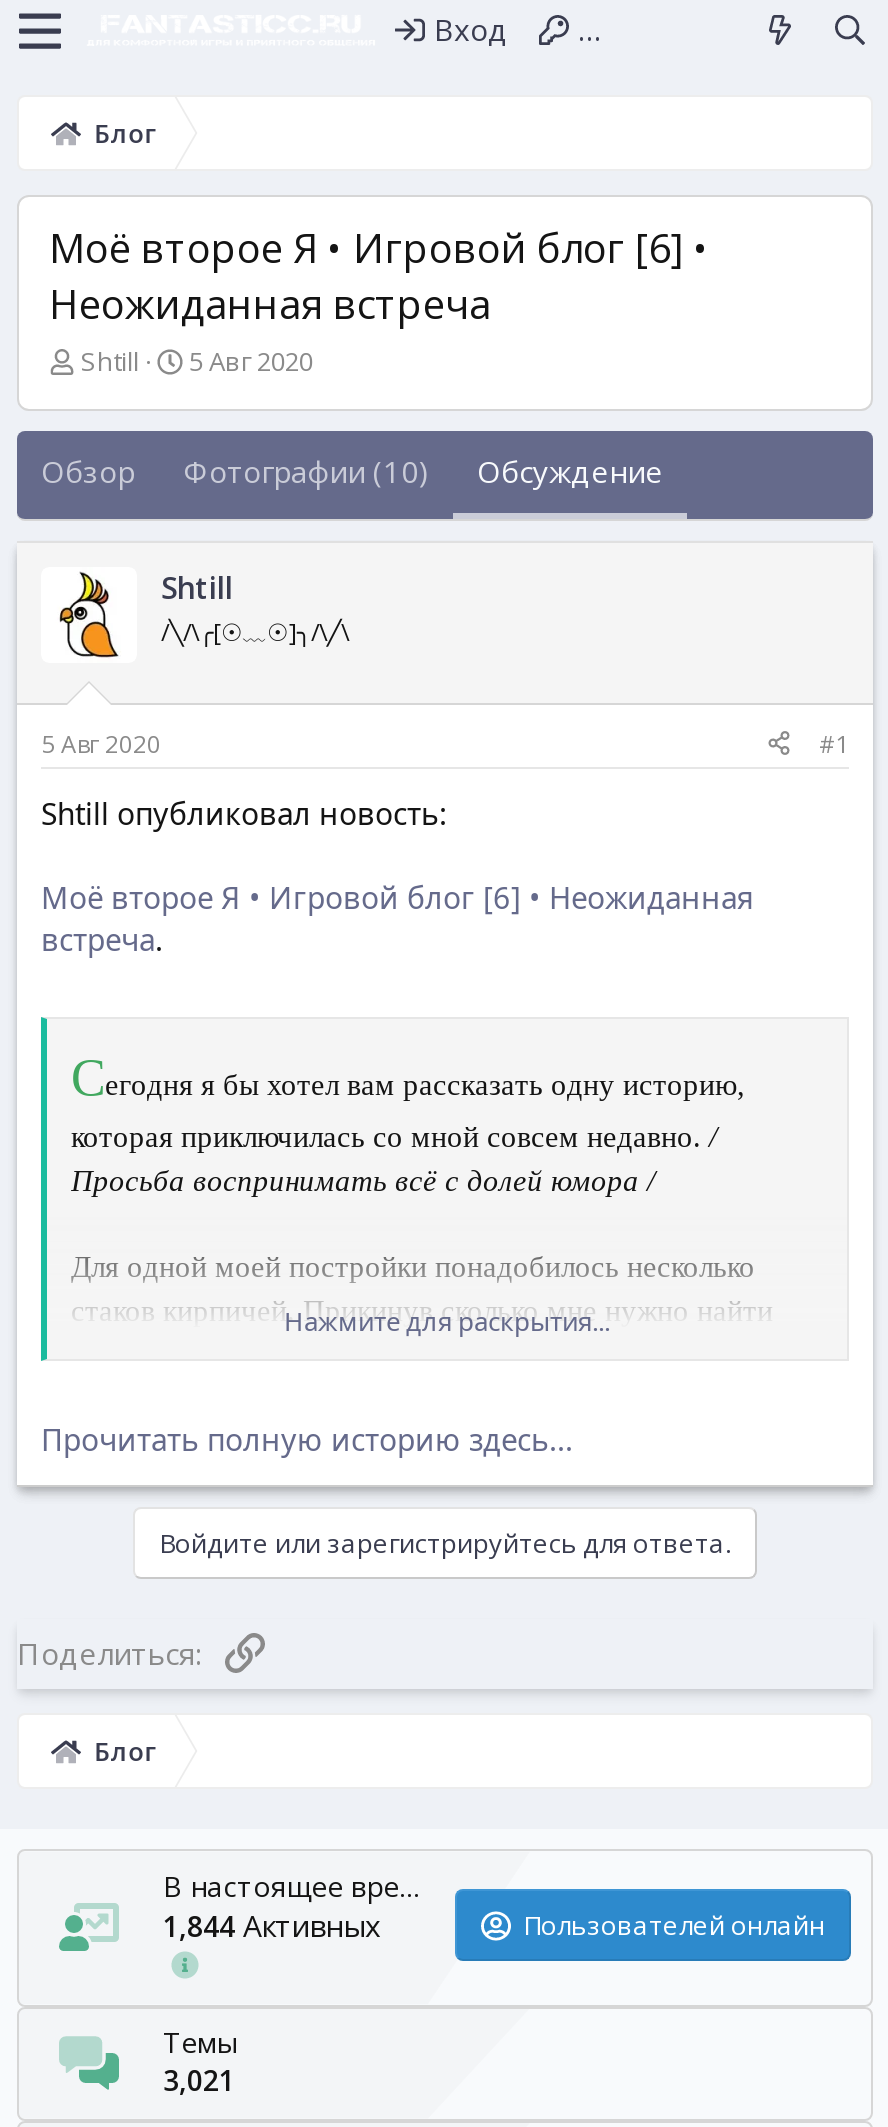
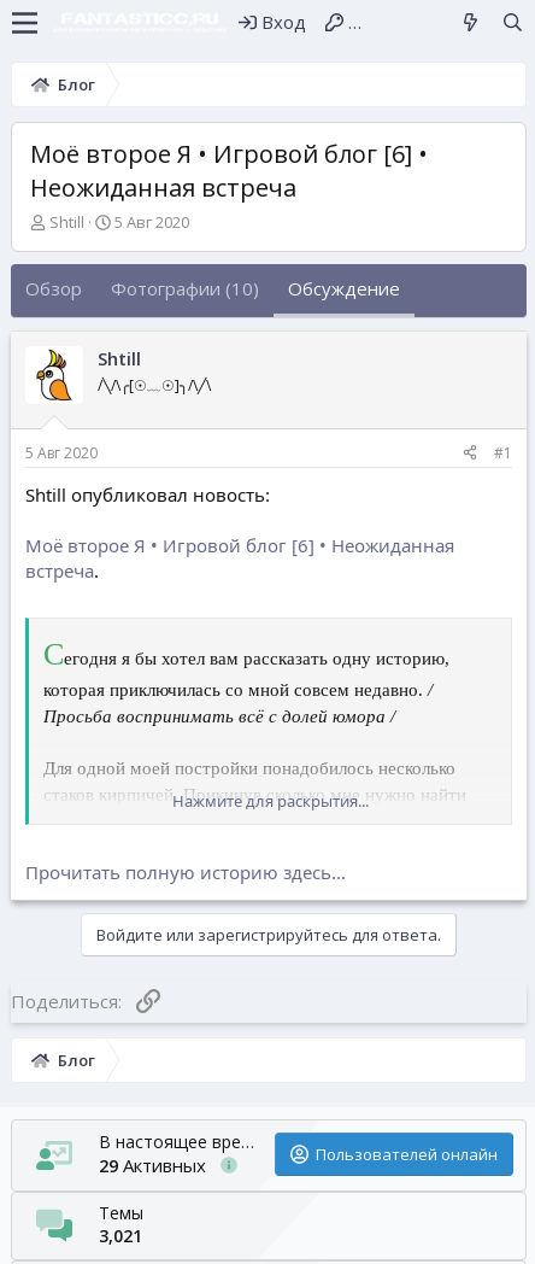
[163,1904,389,1944] 1,844 Активных -> [99,1153,211,1177] 29 Активных

